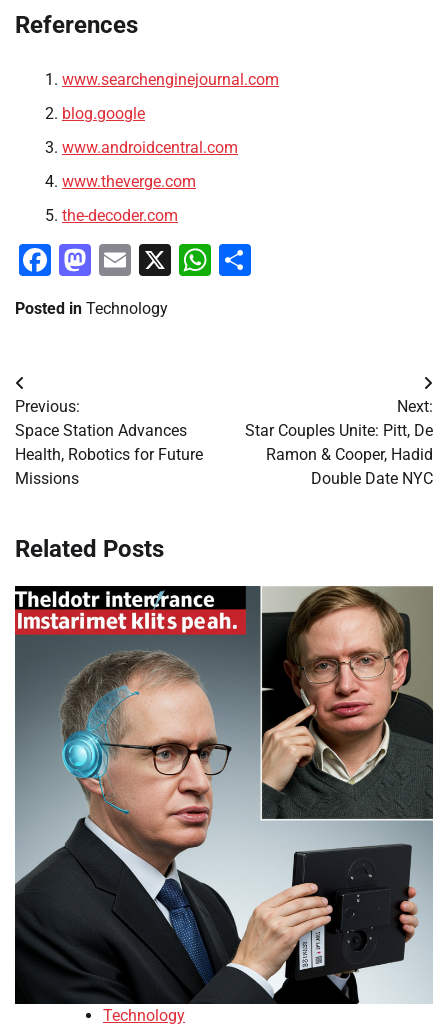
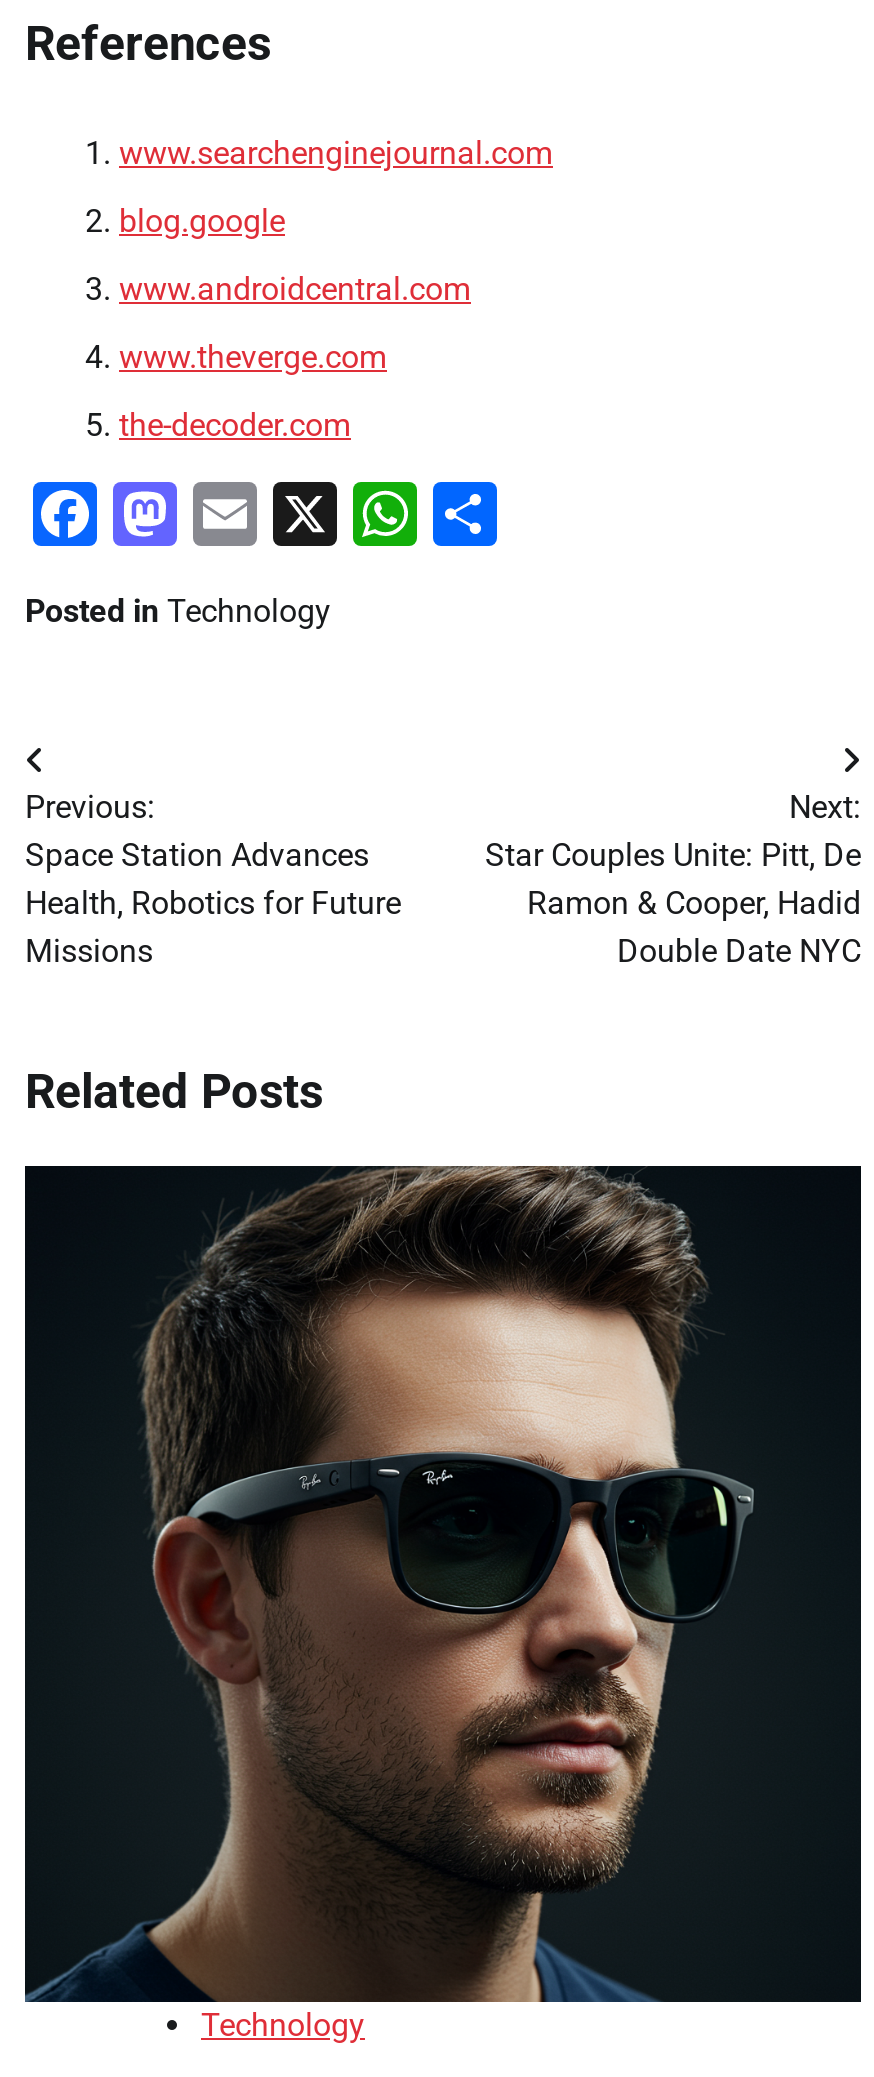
[14,585,434,1005] [image] -> [23,1164,863,2004] [image]

